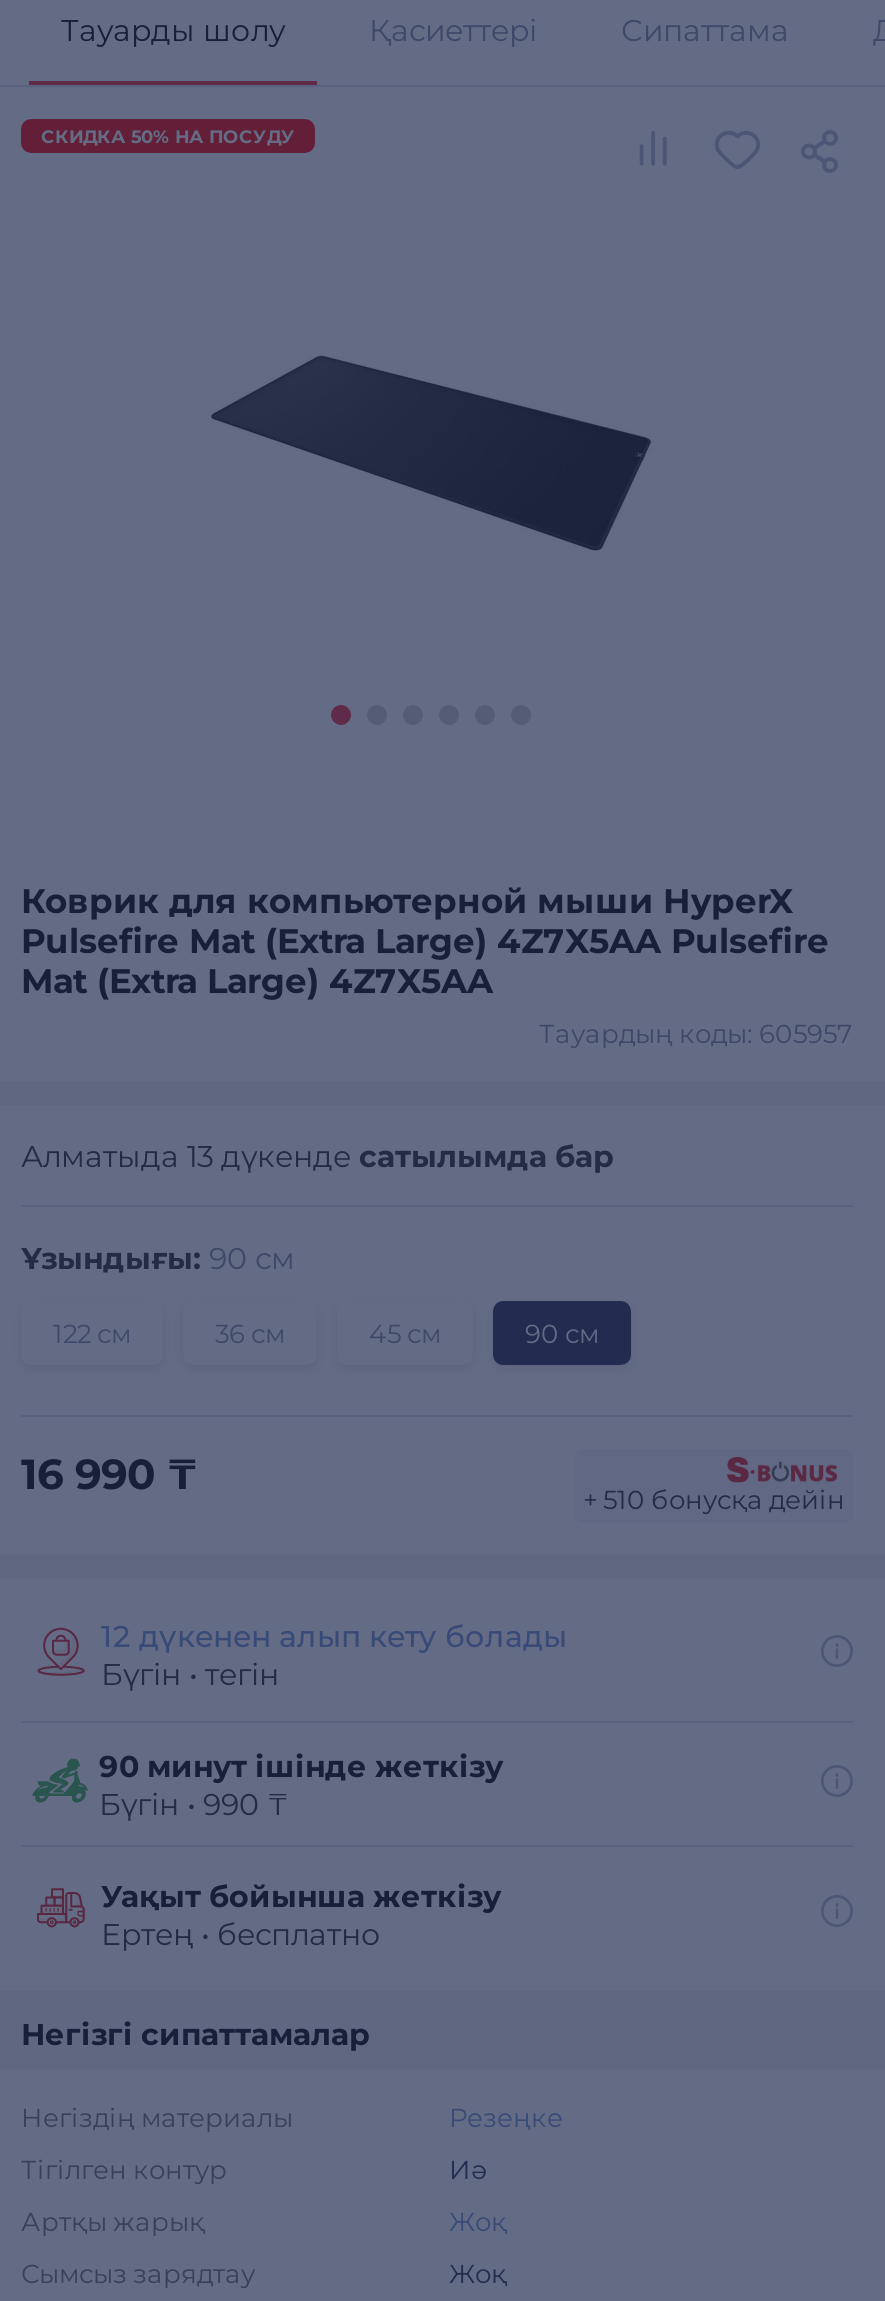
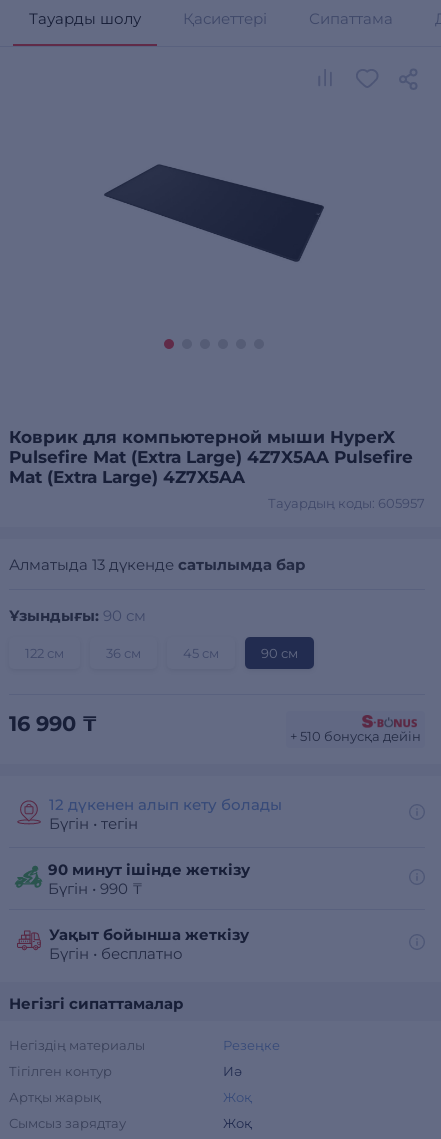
[41,125,295,147] СКИДКА 50% НА ПОСУДУ -> none
[101,1915,381,1953] Ертең • бесплатно -> [49,944,183,963] Бүгін • бесплатно

